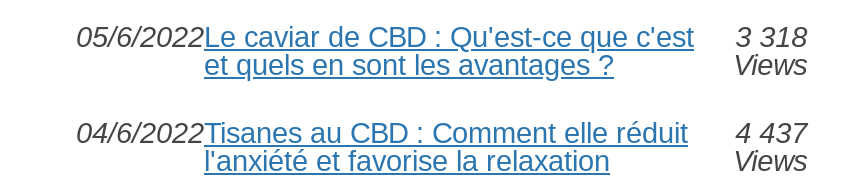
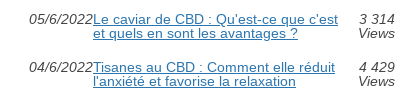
[76,21,807,53] 05/6/2022Le caviar de CBD : Qu'est-ce que c'est 3 318 -> [29,11,395,27] 05/6/2022Le caviar de CBD : Qu'est-ce que c'est 3 314
[76,117,807,149] 04/6/2022Tisanes au CBD : Comment elle réduit 4 437 -> [29,59,395,75] 04/6/2022Tisanes au CBD : Comment elle réduit 4 429

